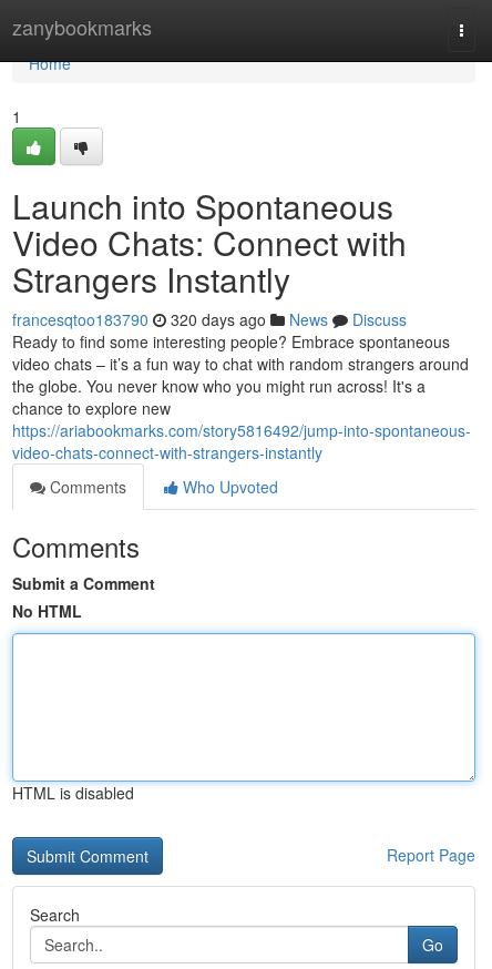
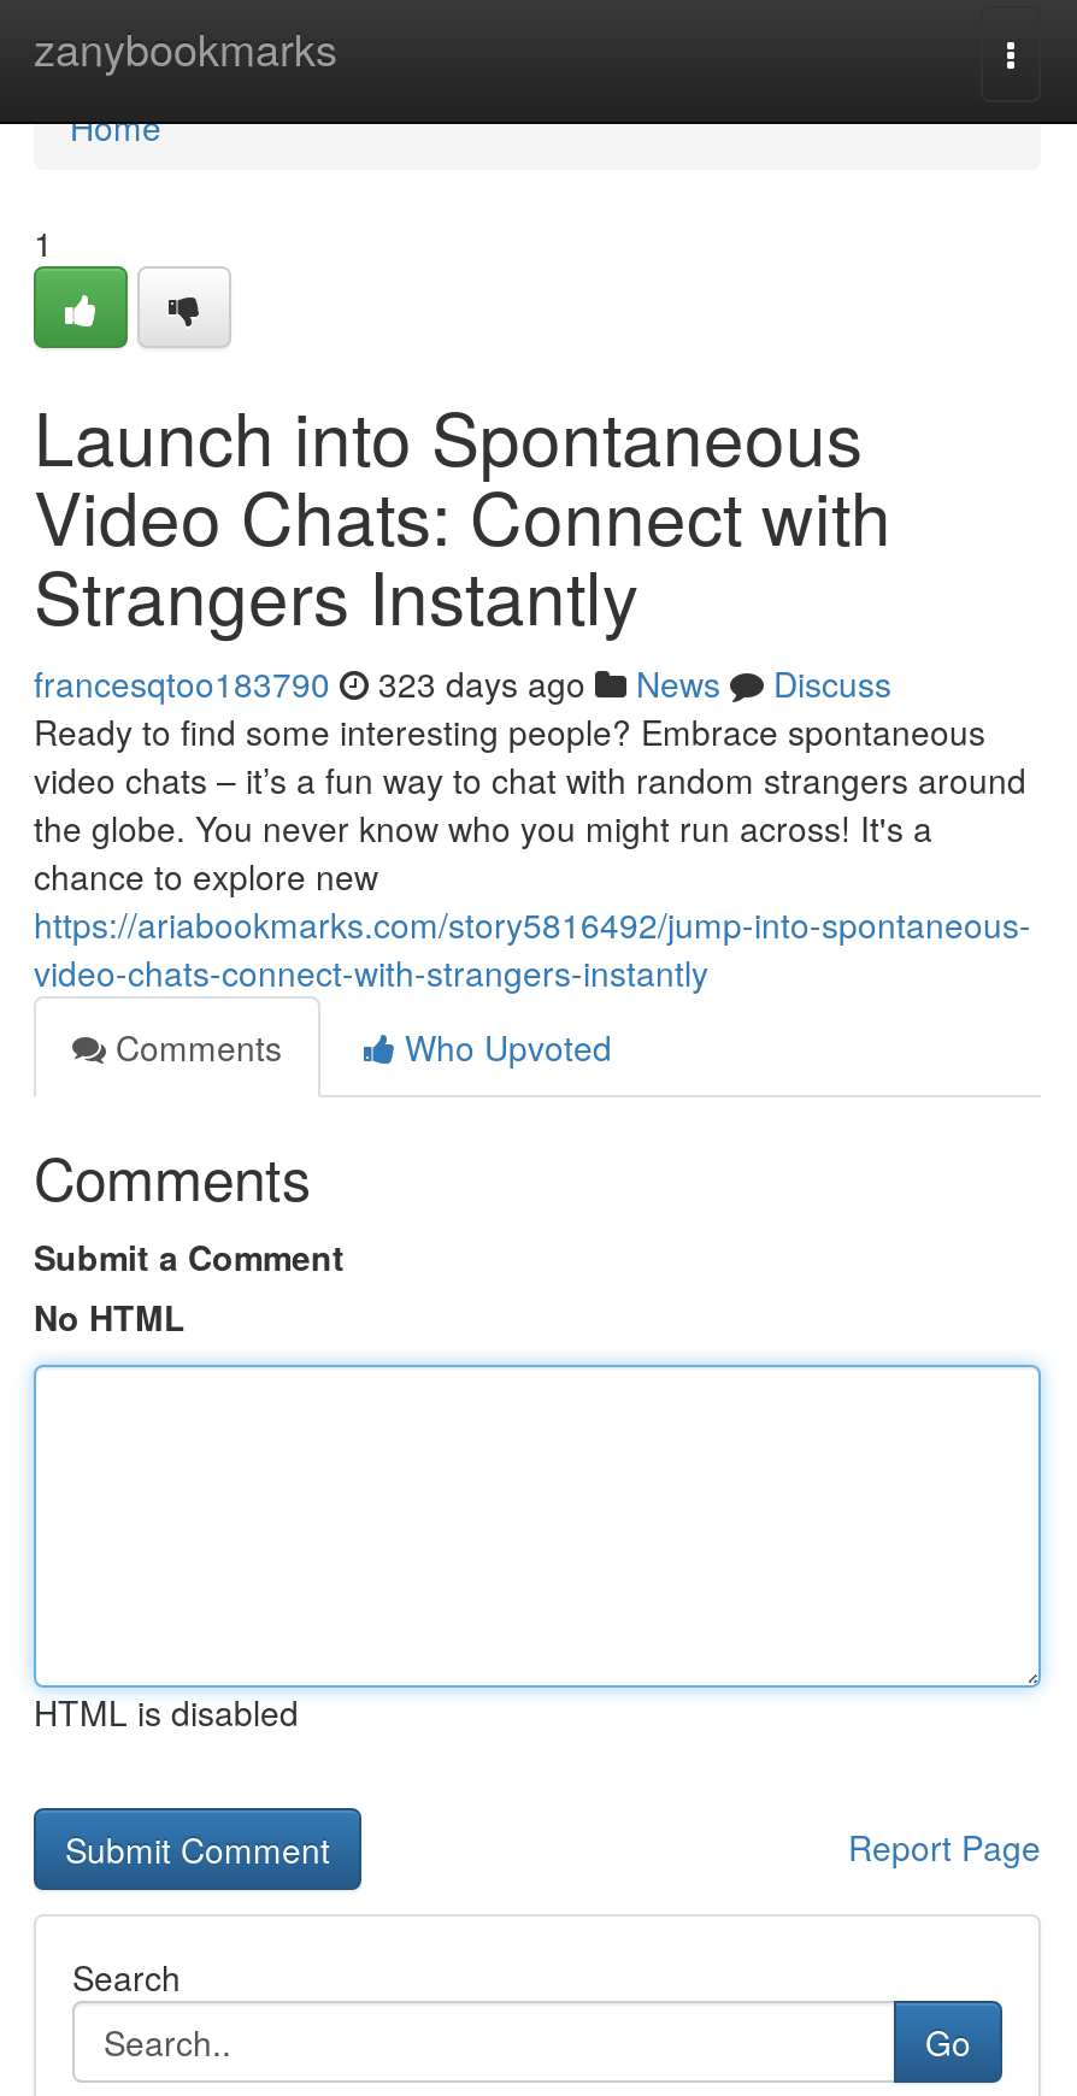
[12,308,407,330] francesqtoo183790 320 days ago News Discuss -> [34,659,891,707] francesqtoo183790 323 days ago News Discuss

